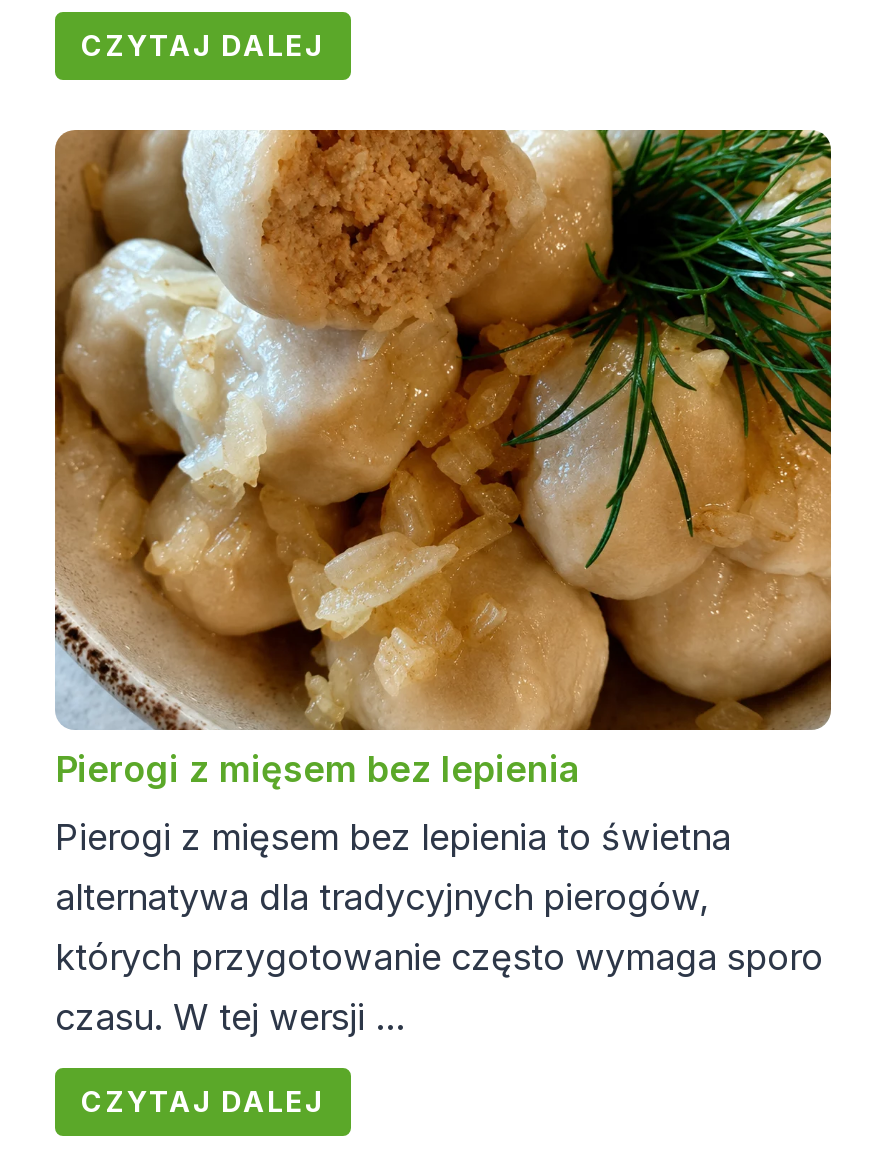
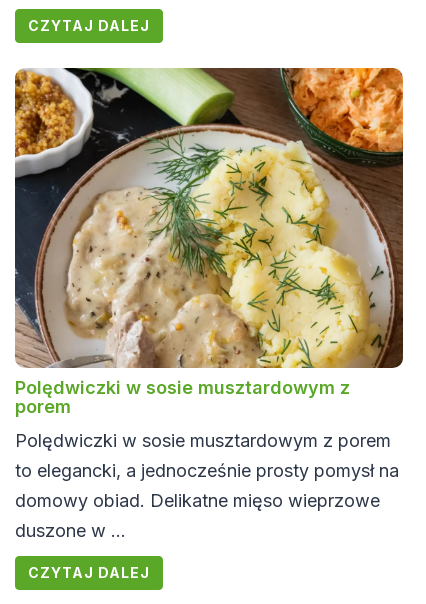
[53,128,833,791] [image] | Pierogi z mięsem bez lepienia -> [14,67,404,417] [image] | Polędwiczki w sosie musztardowym z | porem
[55,817,823,1039] Pierogi z mięsem bez lepienia to świetna | alternatywa dla tradycyjnych pierogów, | których przygotowanie często wymaga sporo | czasu. W tej wersji ... -> [15,430,399,541] Polędwiczki w sosie musztardowym z porem | to elegancki, a jednocześnie prosty pomysł na | domowy obiad. Delikatne mięso wieprzowe | duszone w ...

